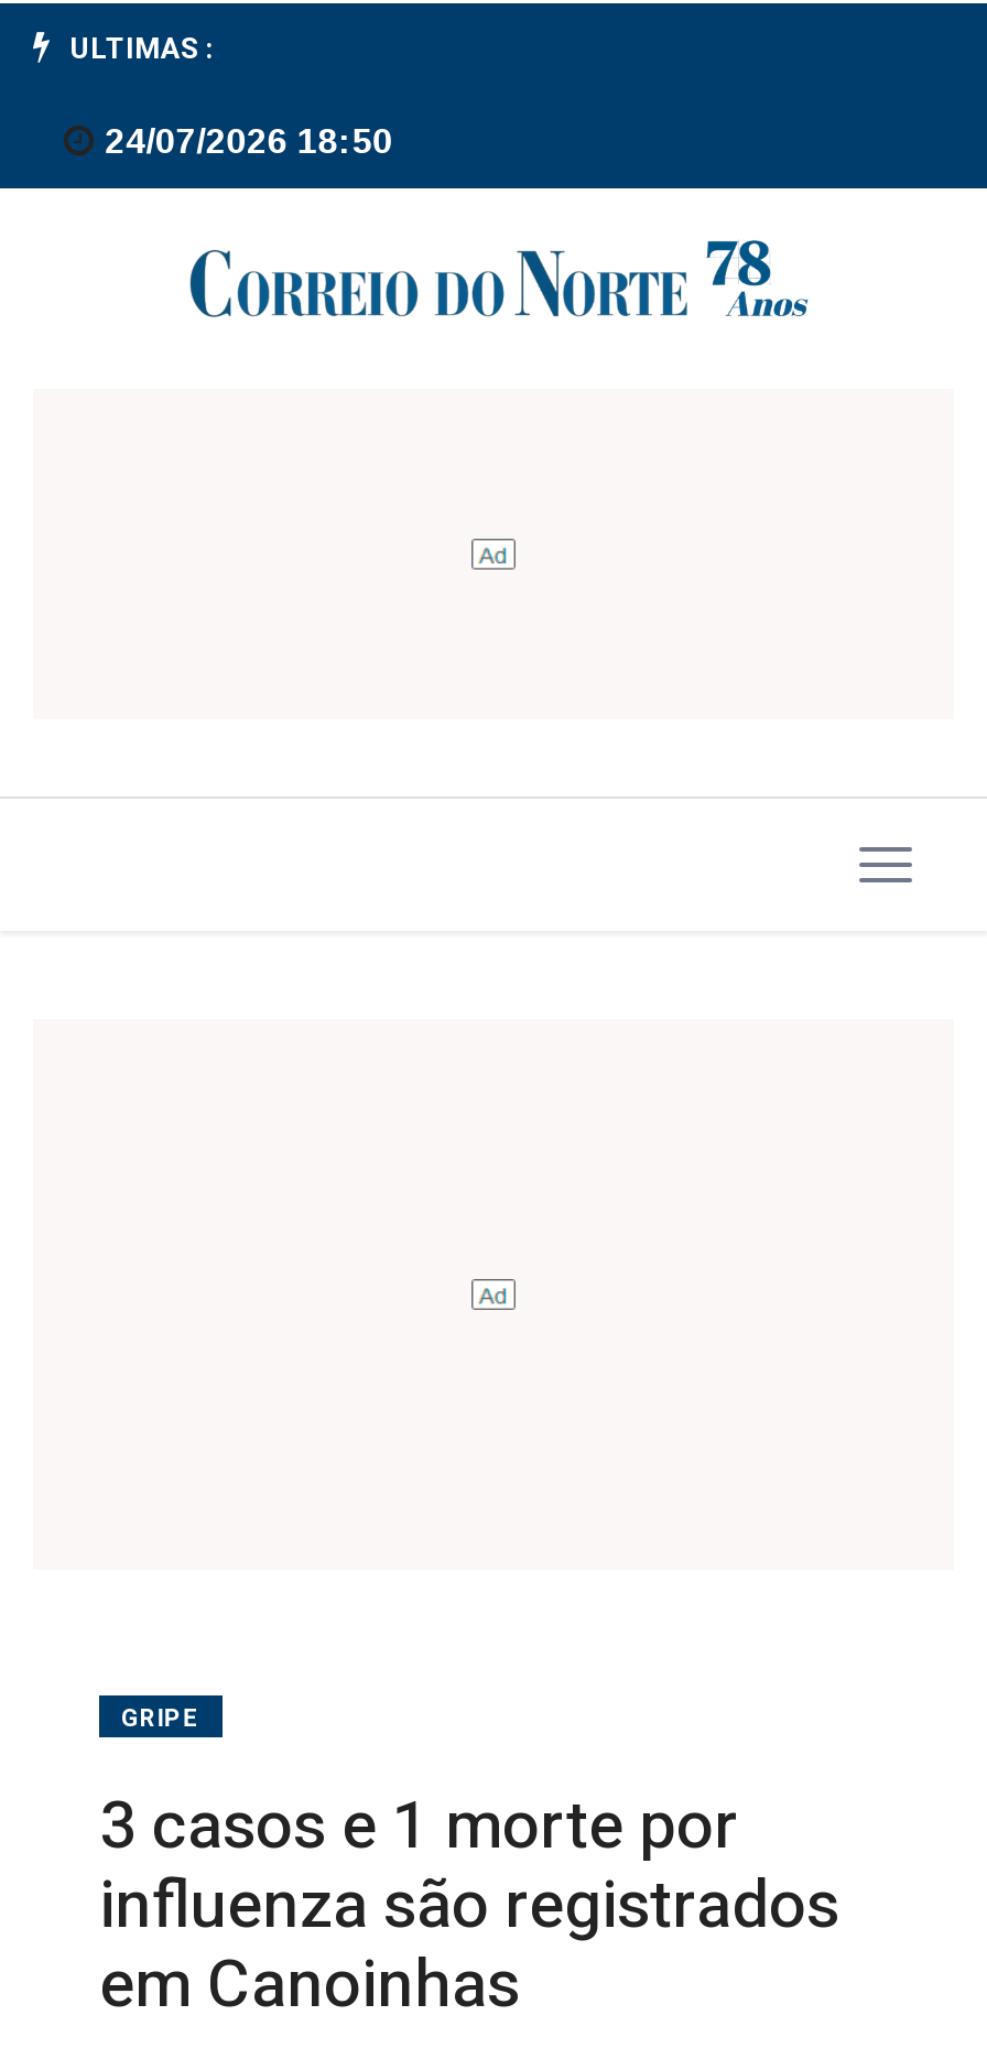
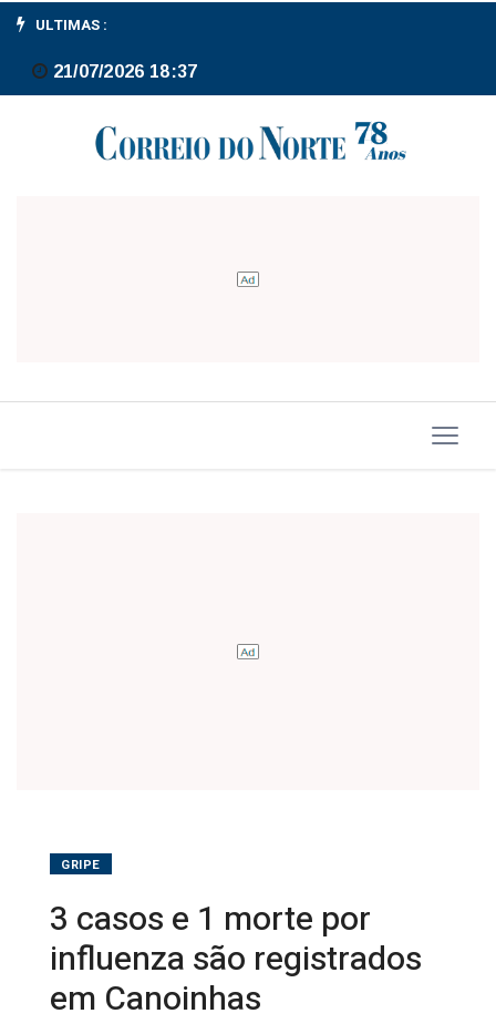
[95,122,393,159] 24/07/2026 18:50 -> [48,62,198,81] 21/07/2026 18:37

